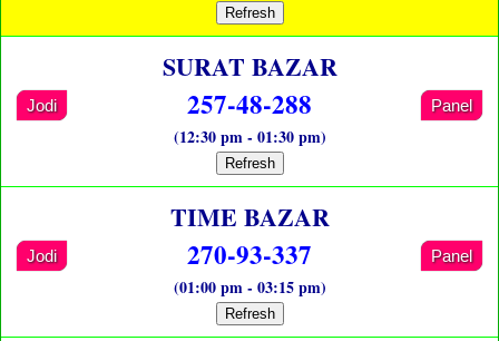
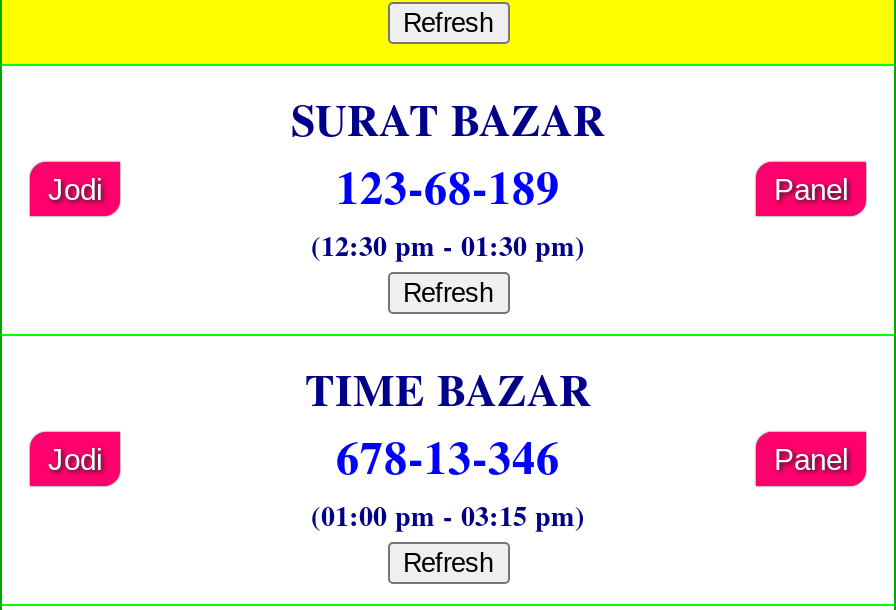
[187,84,312,122] 257-48-288 -> [336,152,560,220] 123-68-189
[187,235,312,273] 270-93-337 -> [336,422,560,490] 678-13-346

